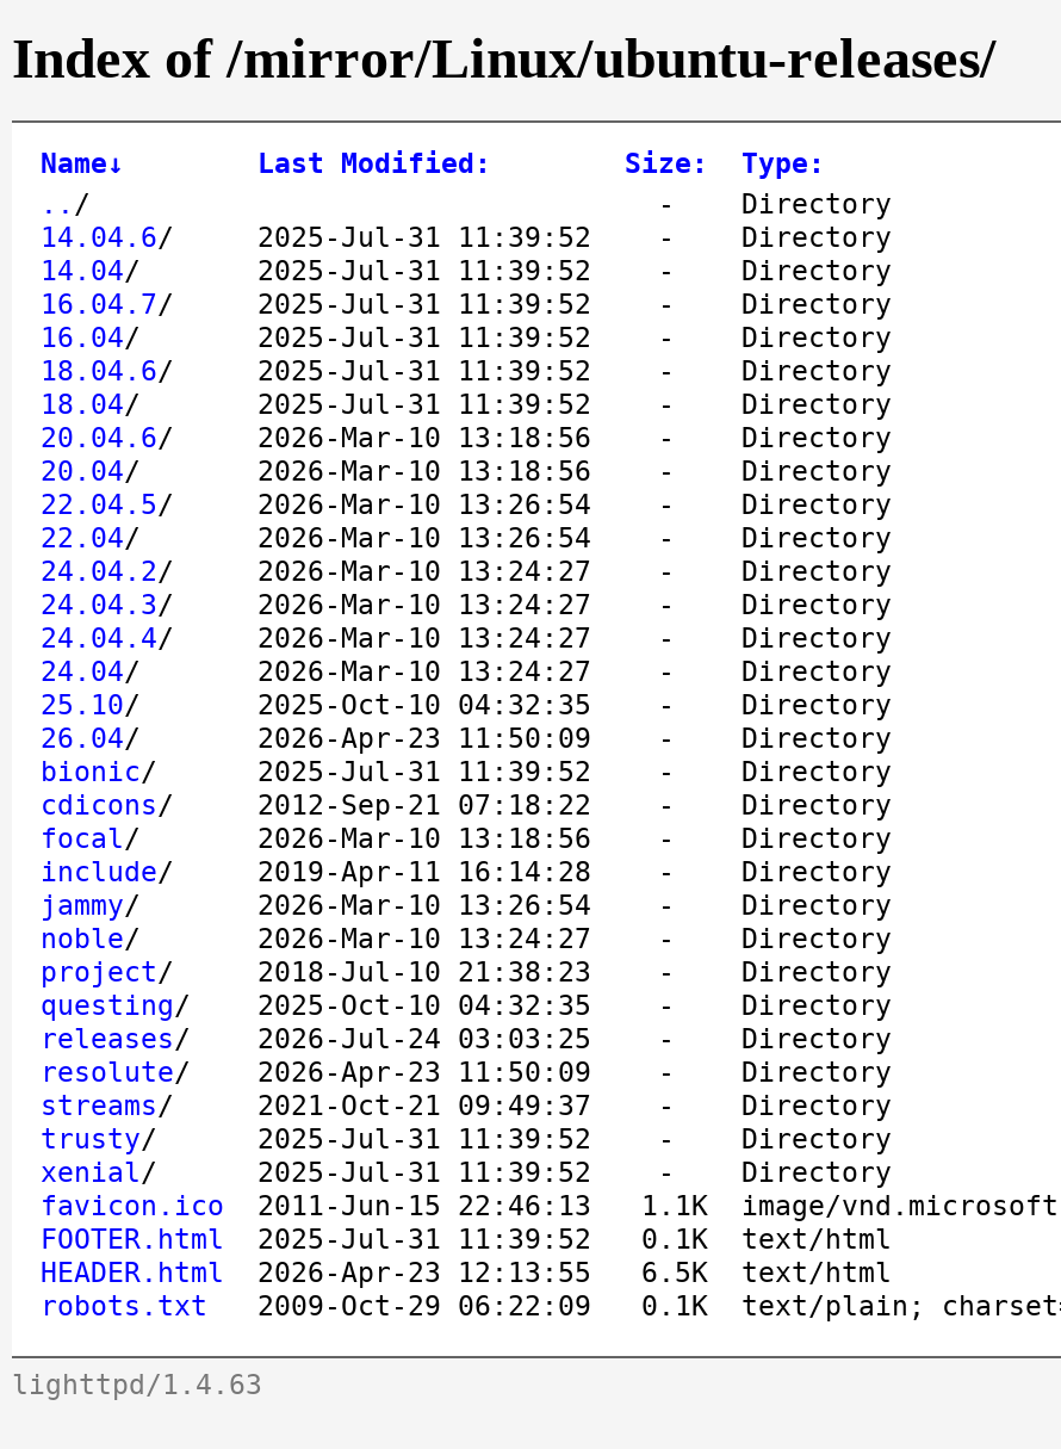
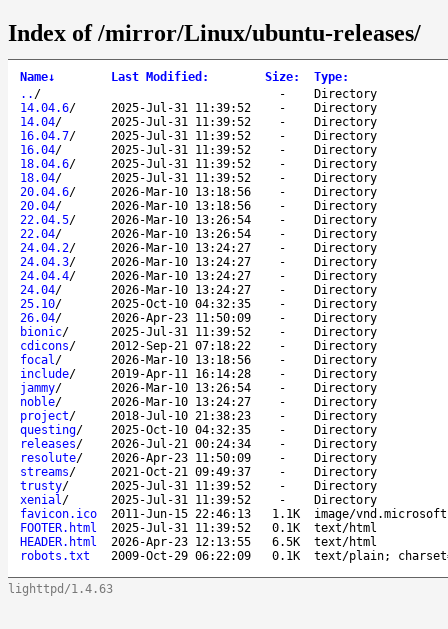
[258,1022,591,1055] 2026-Jul-24 03:03:25 -> [111,437,251,451] 2026-Jul-21 00:24:34

